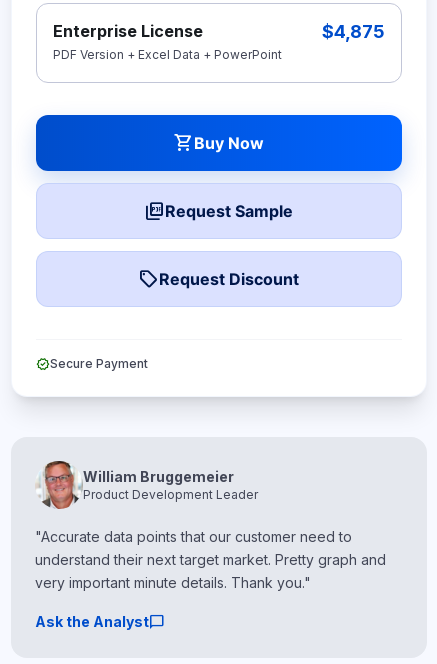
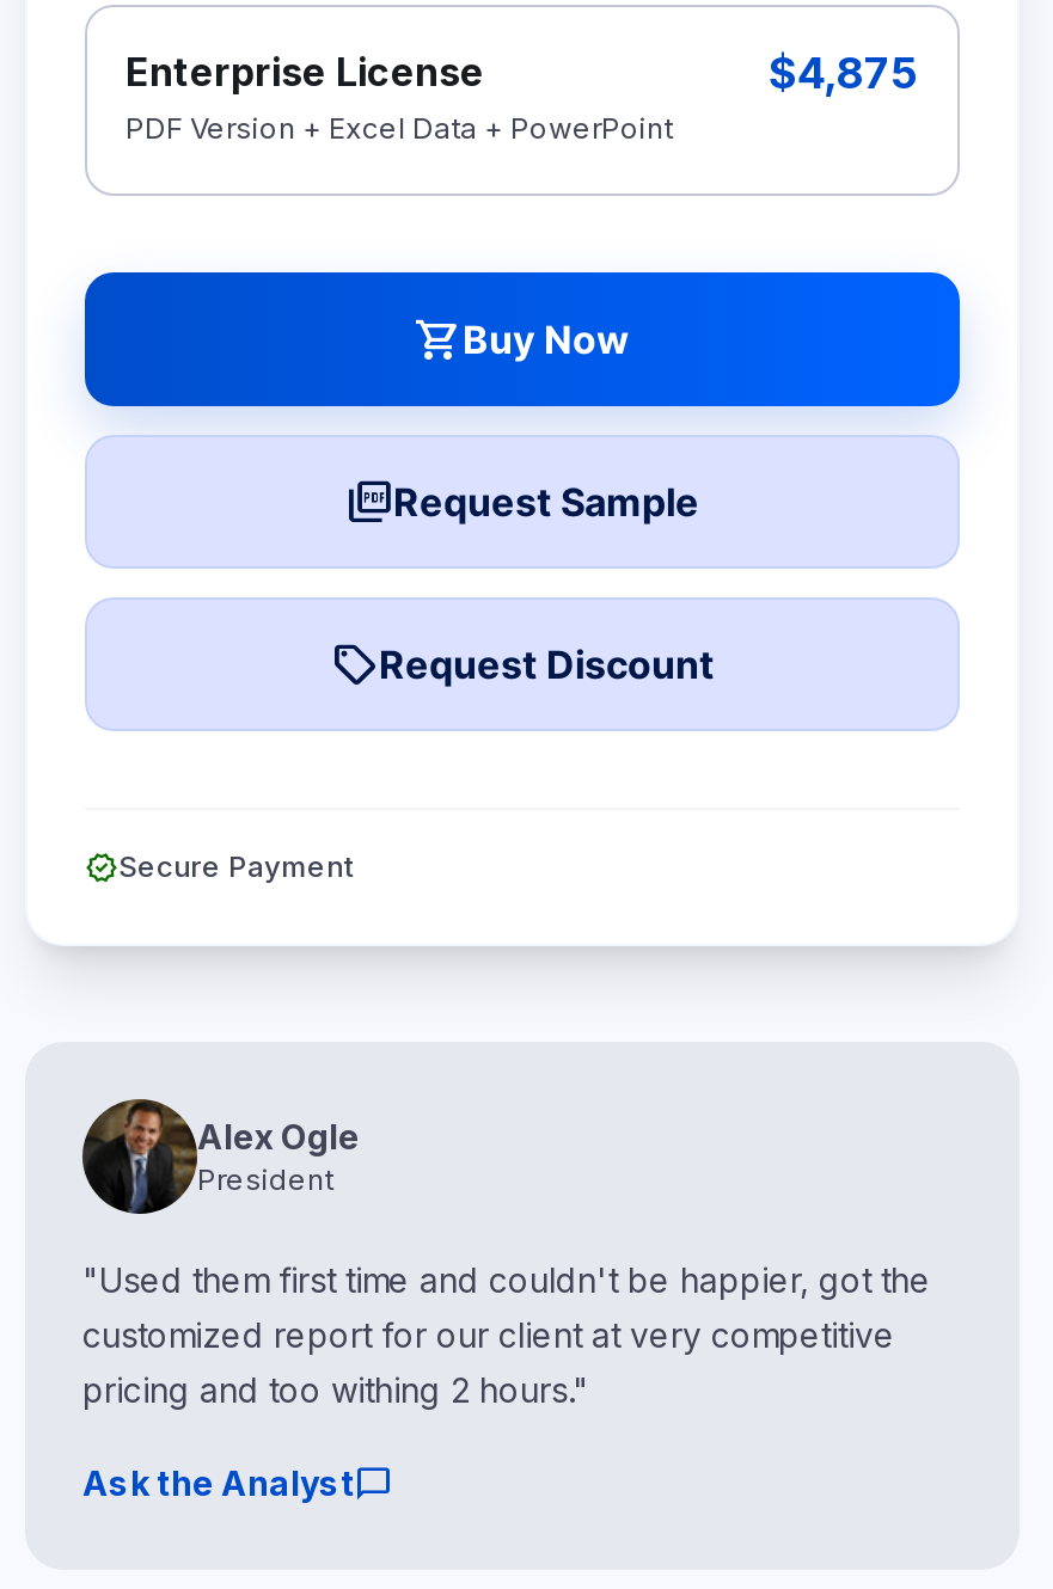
[35,463,258,510] [image] | William Bruggemeier | Product Development Leader -> [80,1104,360,1216] [image] | Alex Ogle | President
[35,528,386,591] "Accurate data points that our customer need to | understand their next target market. Pretty graph and | very important minute details. Thank you." -> [82,1259,931,1410] "Used them first time and couldn't be happier, got the | customized report for our client at very competitive | pricing and too withing 2 hours."

